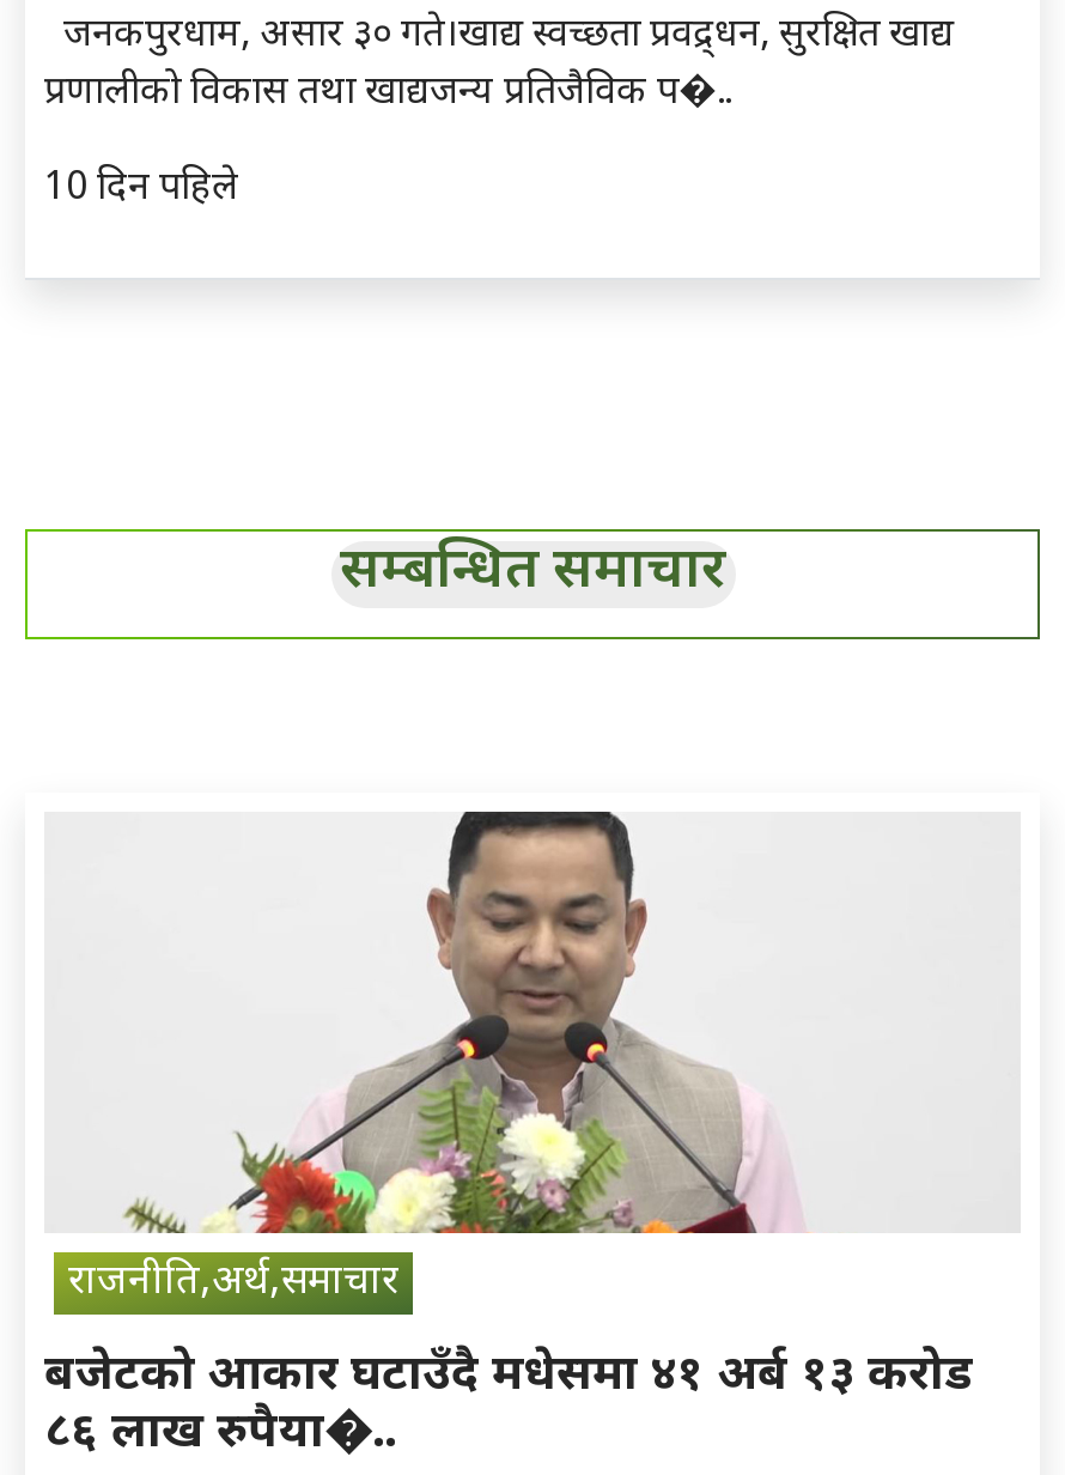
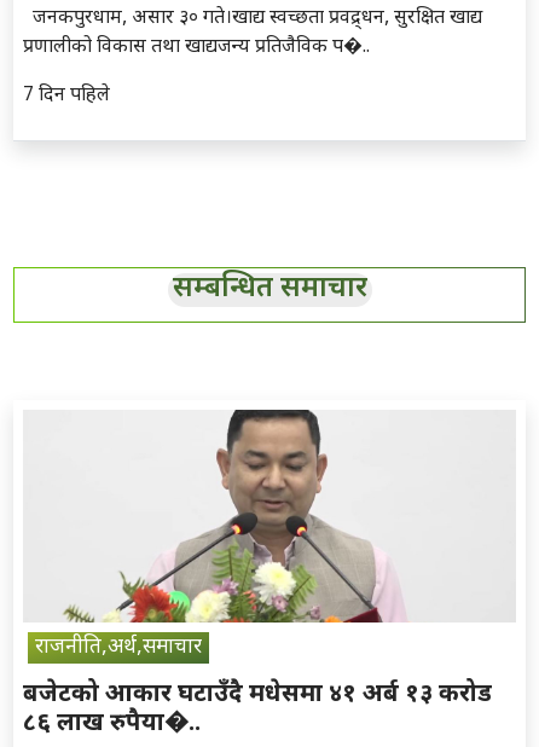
[44,164,238,215] 10 दिन पहिले -> [23,83,110,108] 7 दिन पहिले

